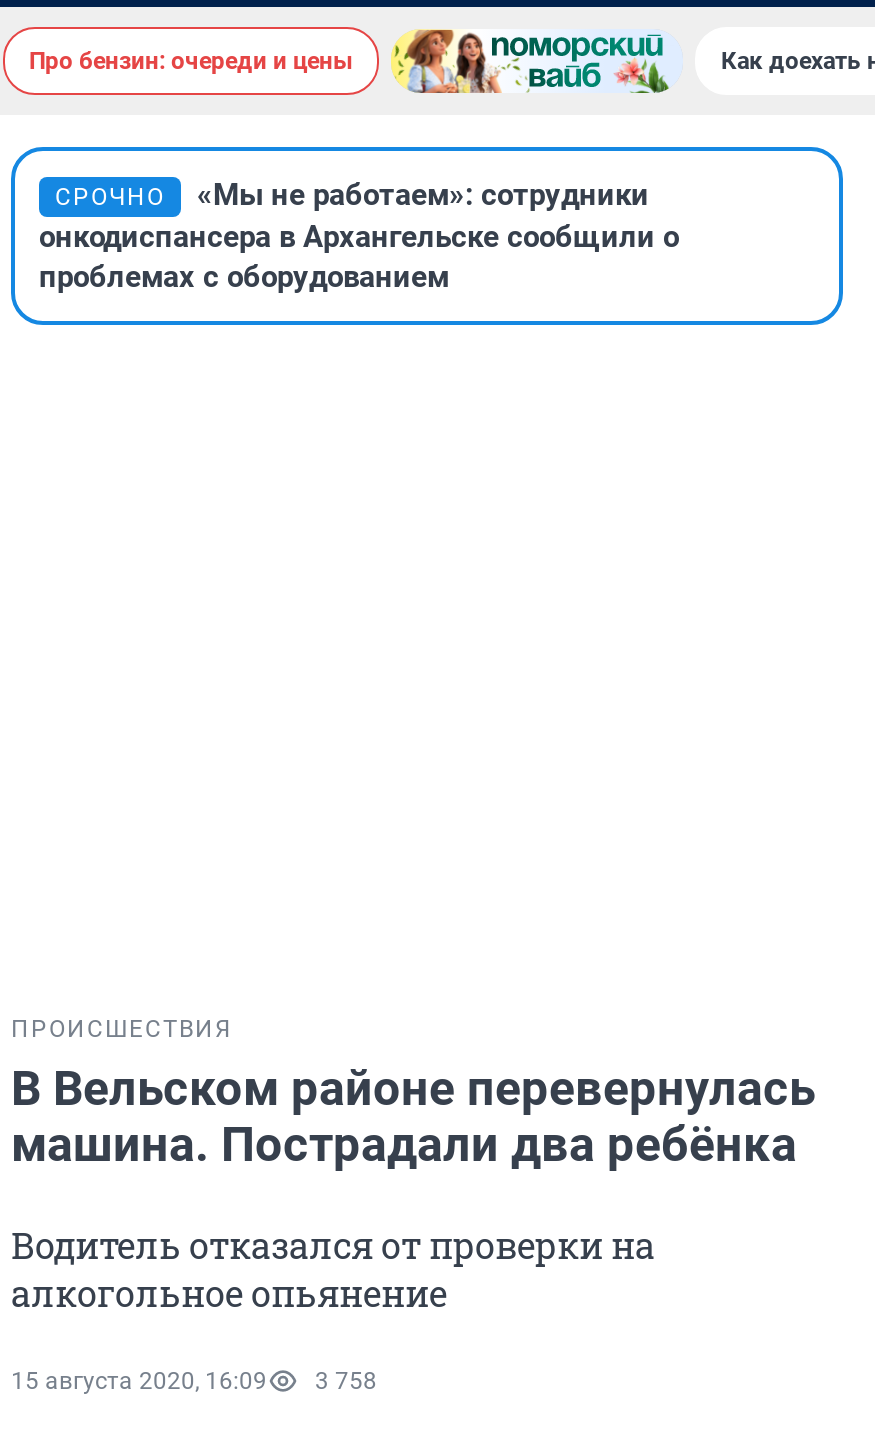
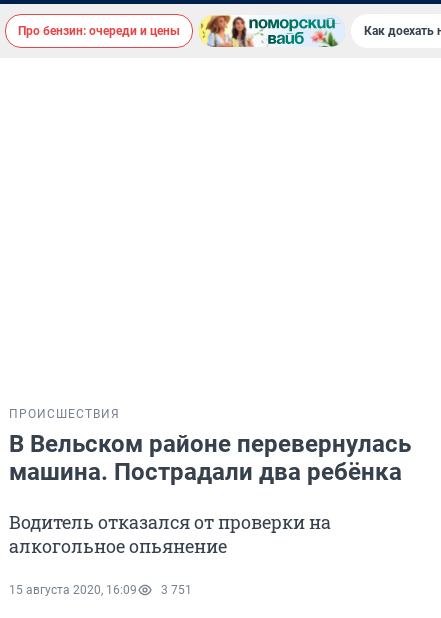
[9,145,845,327] [image] | СРОЧНО | «Мы не работаем»: сотрудники | онкодиспансера в Архангельске сообщили о | проблемах с оборудованием -> none
[11,1367,377,1395] 15 августа 2020, 16:09 3 758 -> [9,583,192,597] 15 августа 2020, 16:09 3 751

